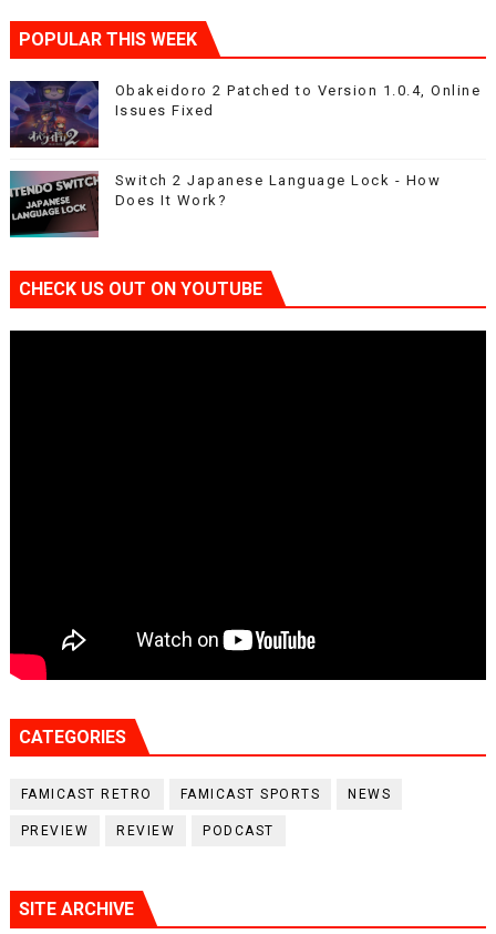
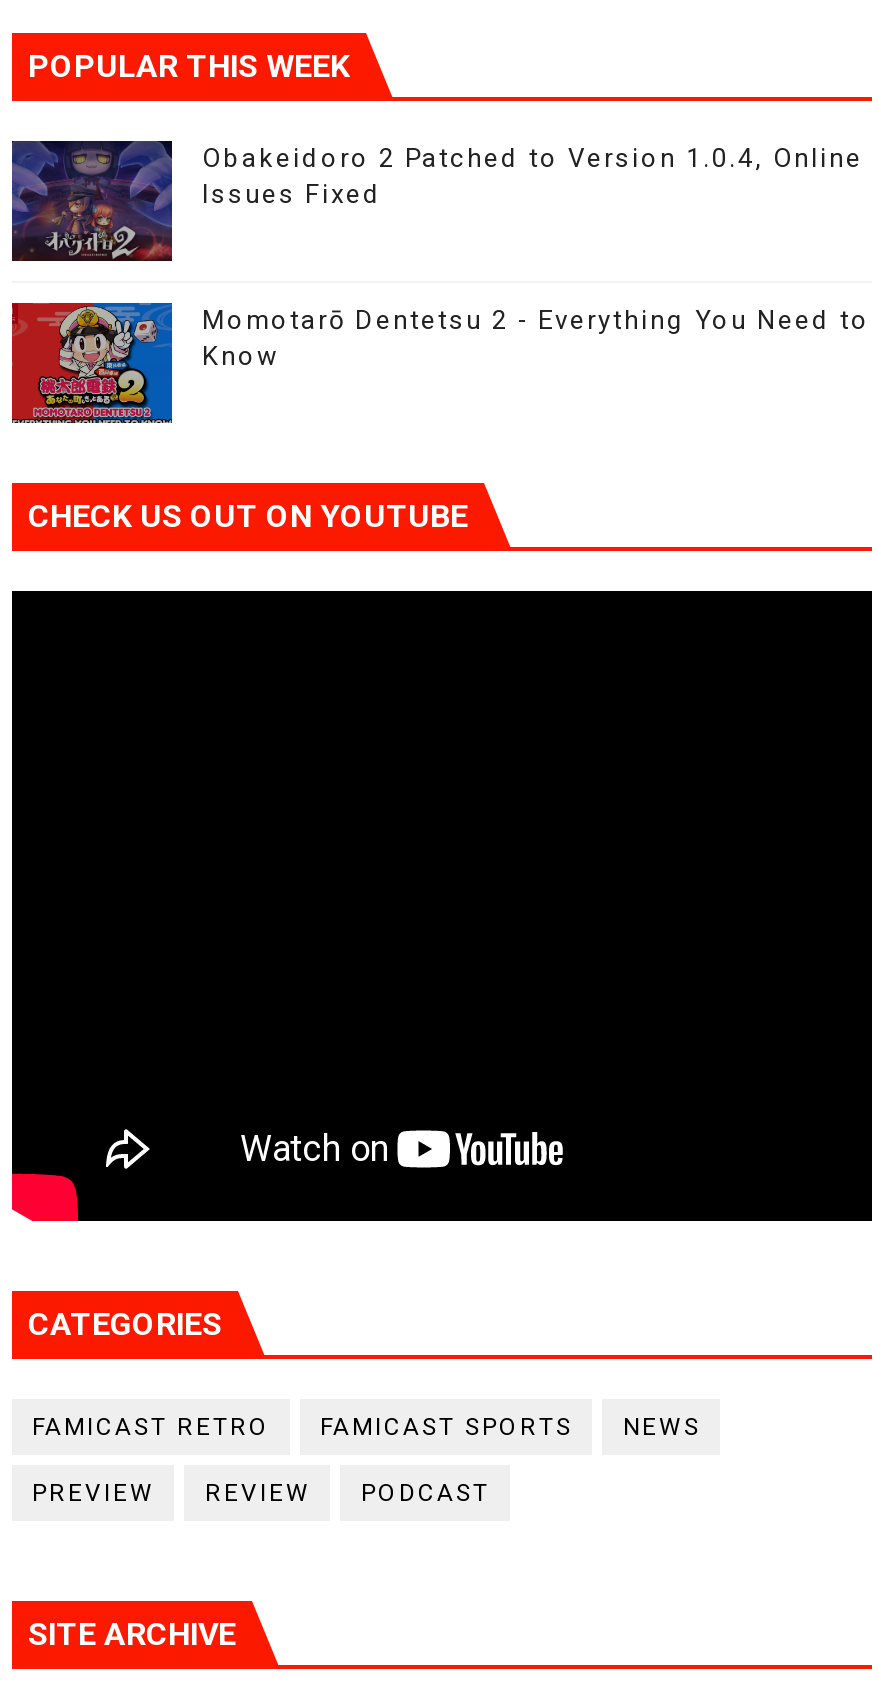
[9,170,441,238] [image] | Switch 2 Japanese Language Lock - How | Does It Work? -> [10,301,870,425] [image] | Momotarō Dentetsu 2 - Everything You Need to | Know

